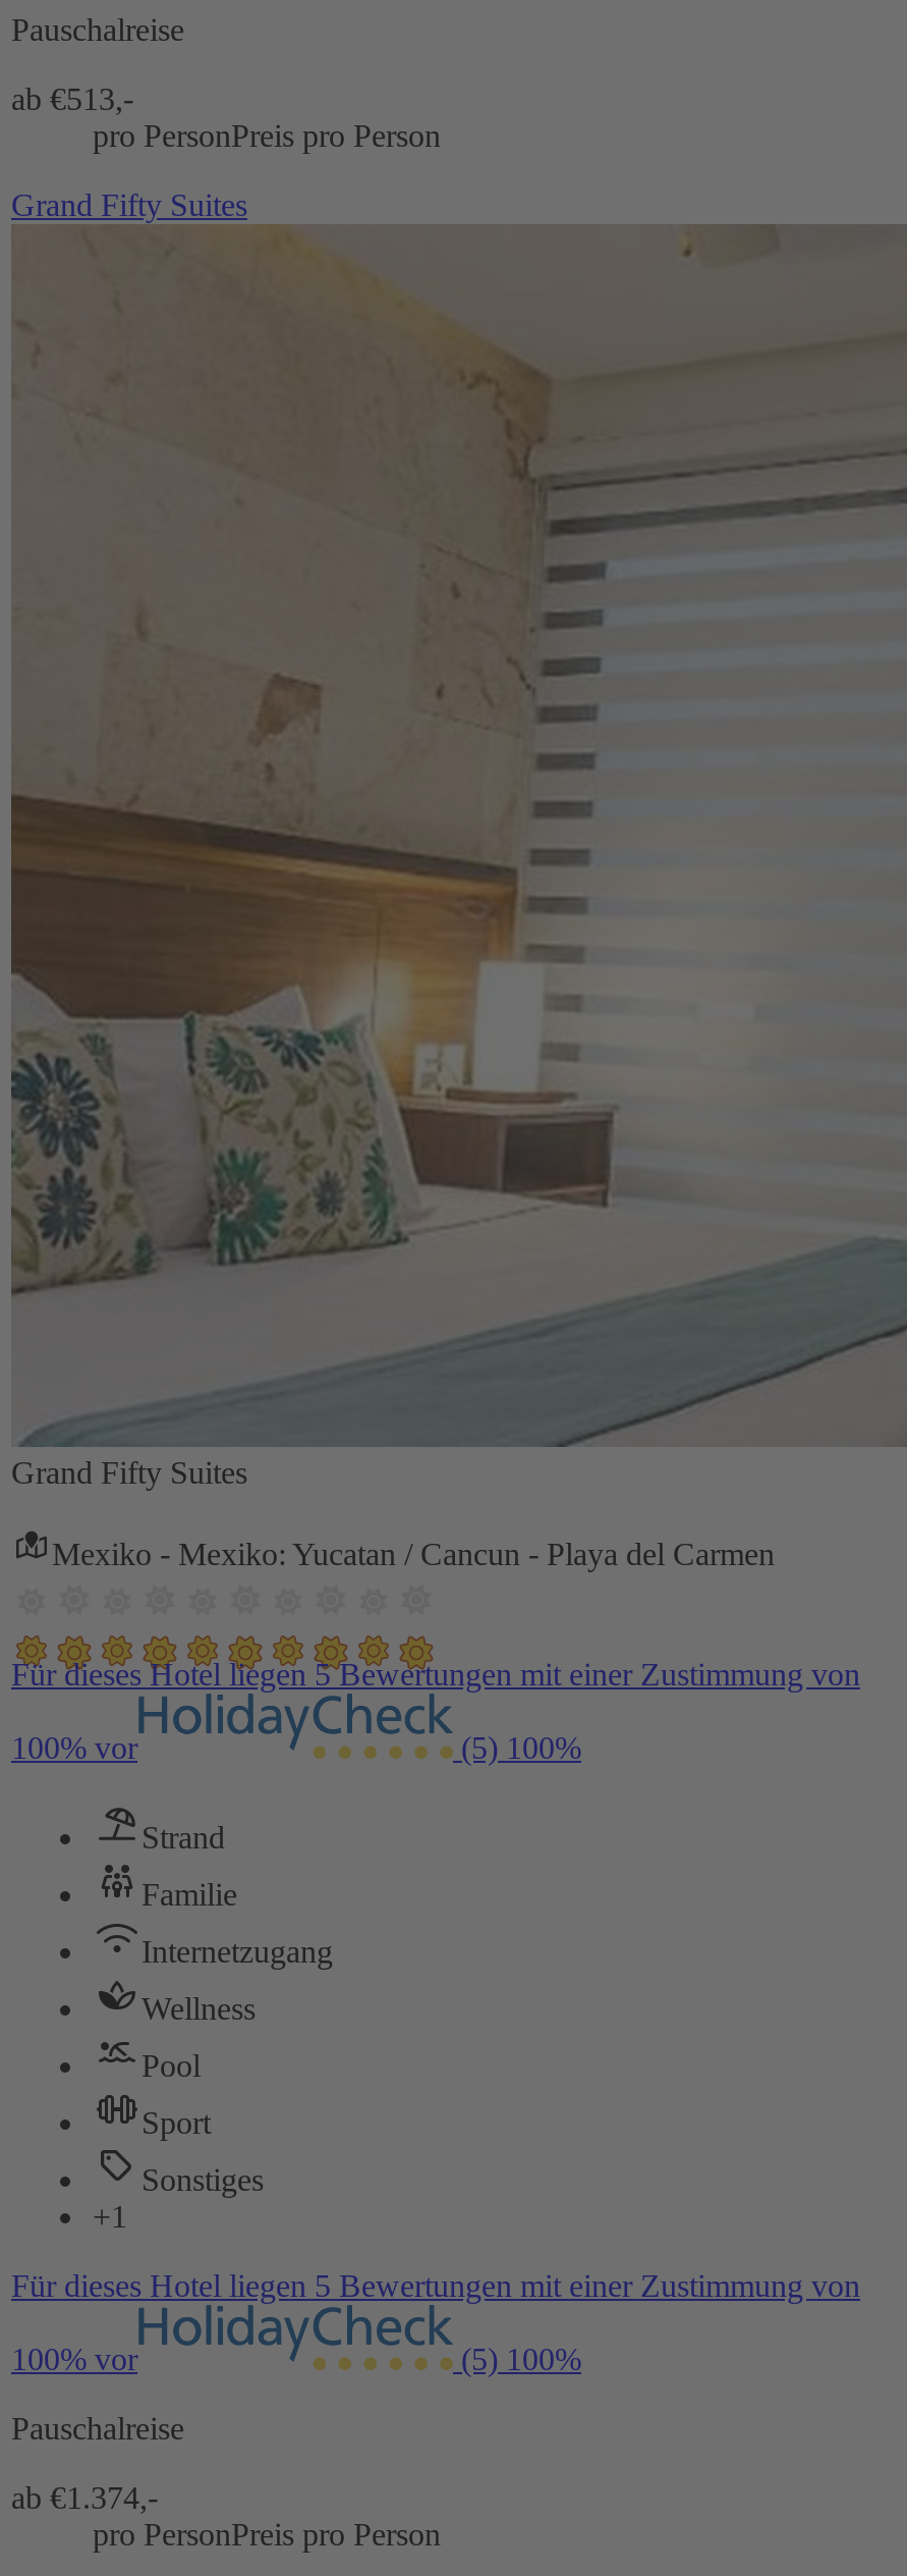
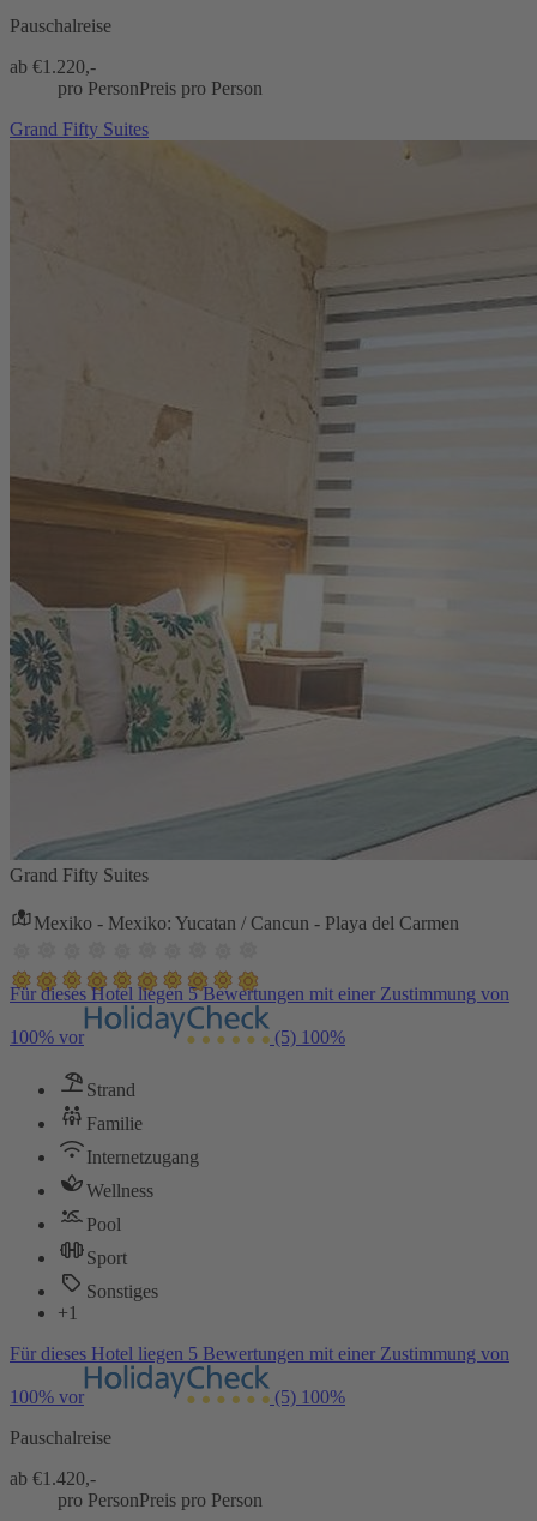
[11,81,133,116] ab €513,- -> [10,56,96,77] ab €1.220,-
[11,2480,158,2514] ab €1.374,- -> [10,1468,96,1488] ab €1.420,-

